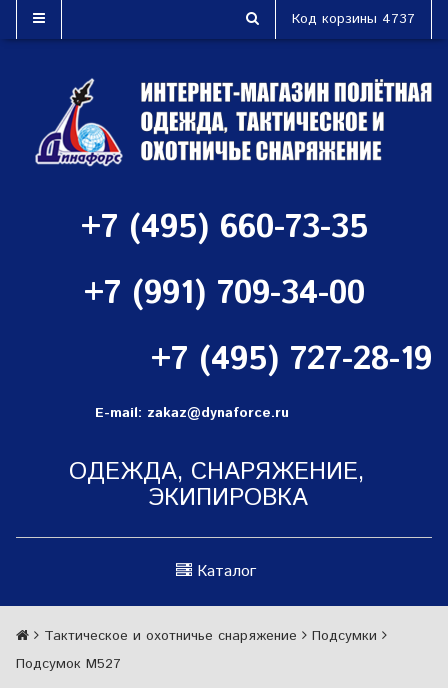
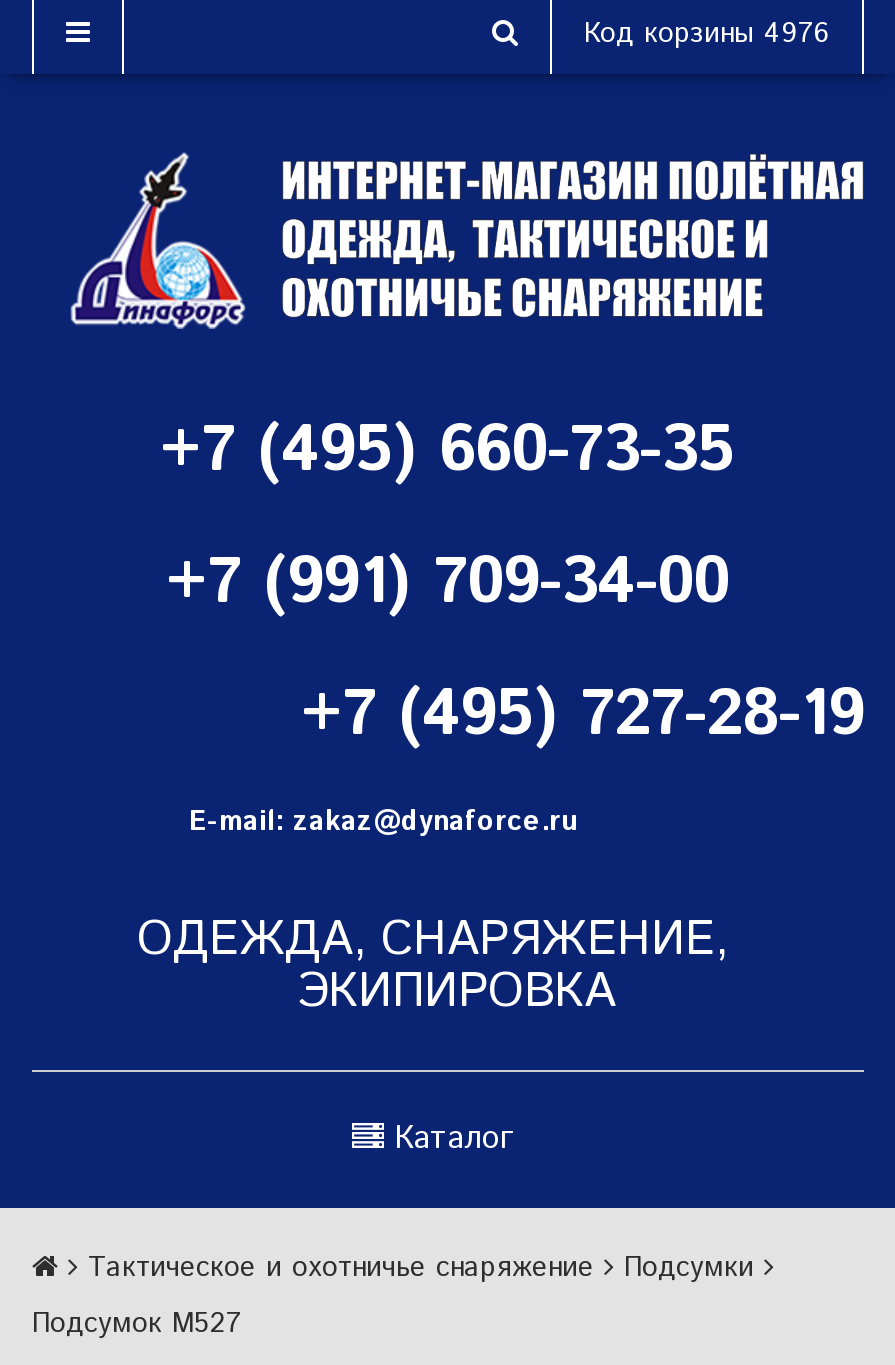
[292,9,415,29] Код корзины 4737 -> [584,14,830,54] Код корзины 4976

